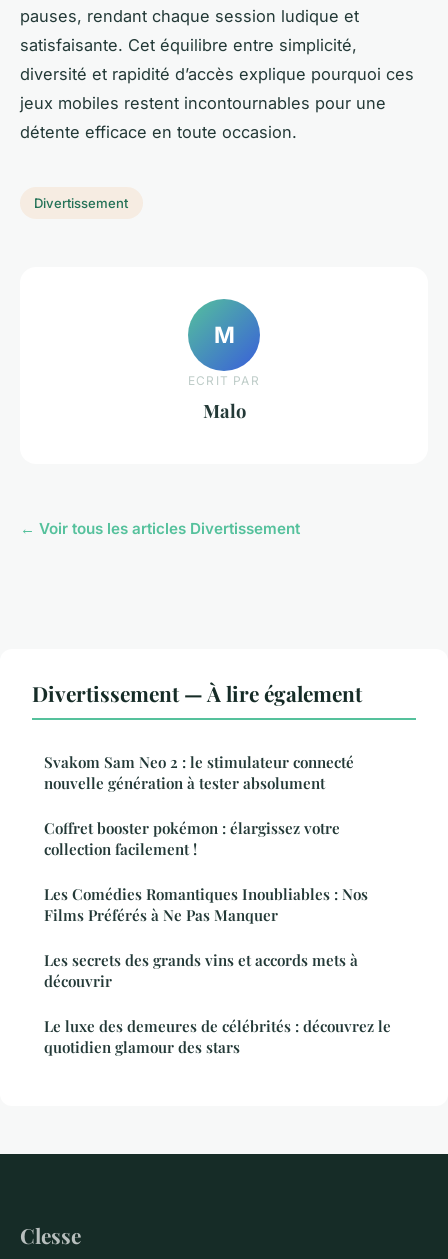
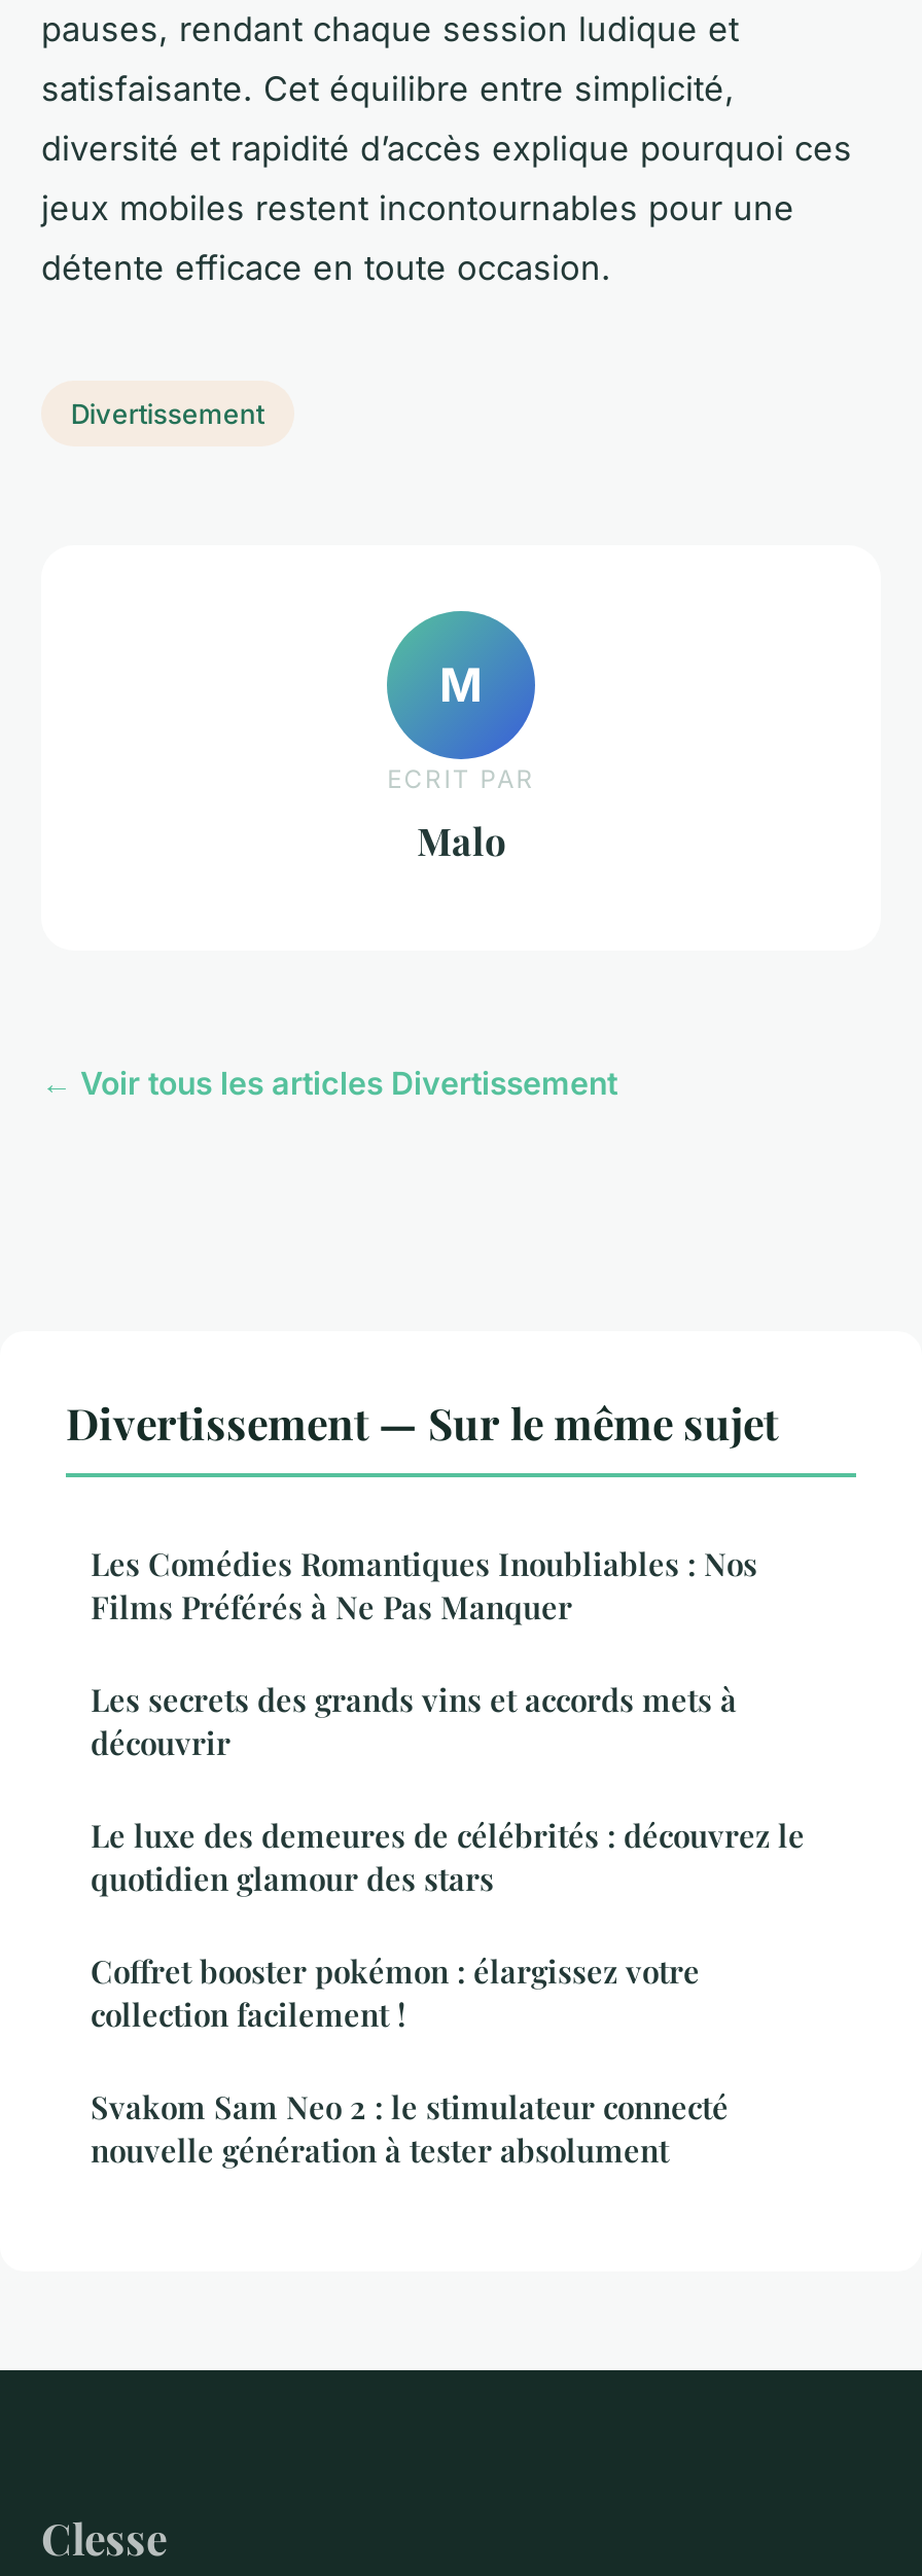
[32,679,362,707] Divertissement — À lire également -> [66,1393,778,1451] Divertissement — Sur le même sujet
moved [44,752,354,859] -> [91,1951,729,2171]: Svakom Sam Neo 2 : le stimulateur connecté | nouvelle génération à tester absolument | Coffret booster pokémon : élargissez votre | collection facilement !
moved [44,884,391,1057] -> [91,1543,805,1899]: Les Comédies Romantiques Inoubliables : Nos | Films Préférés à Ne Pas Manquer | Les secrets des grands vins et accords mets à | découvrir | Le luxe des demeures de célébrités : découvrez le | quotidien glamour des stars

